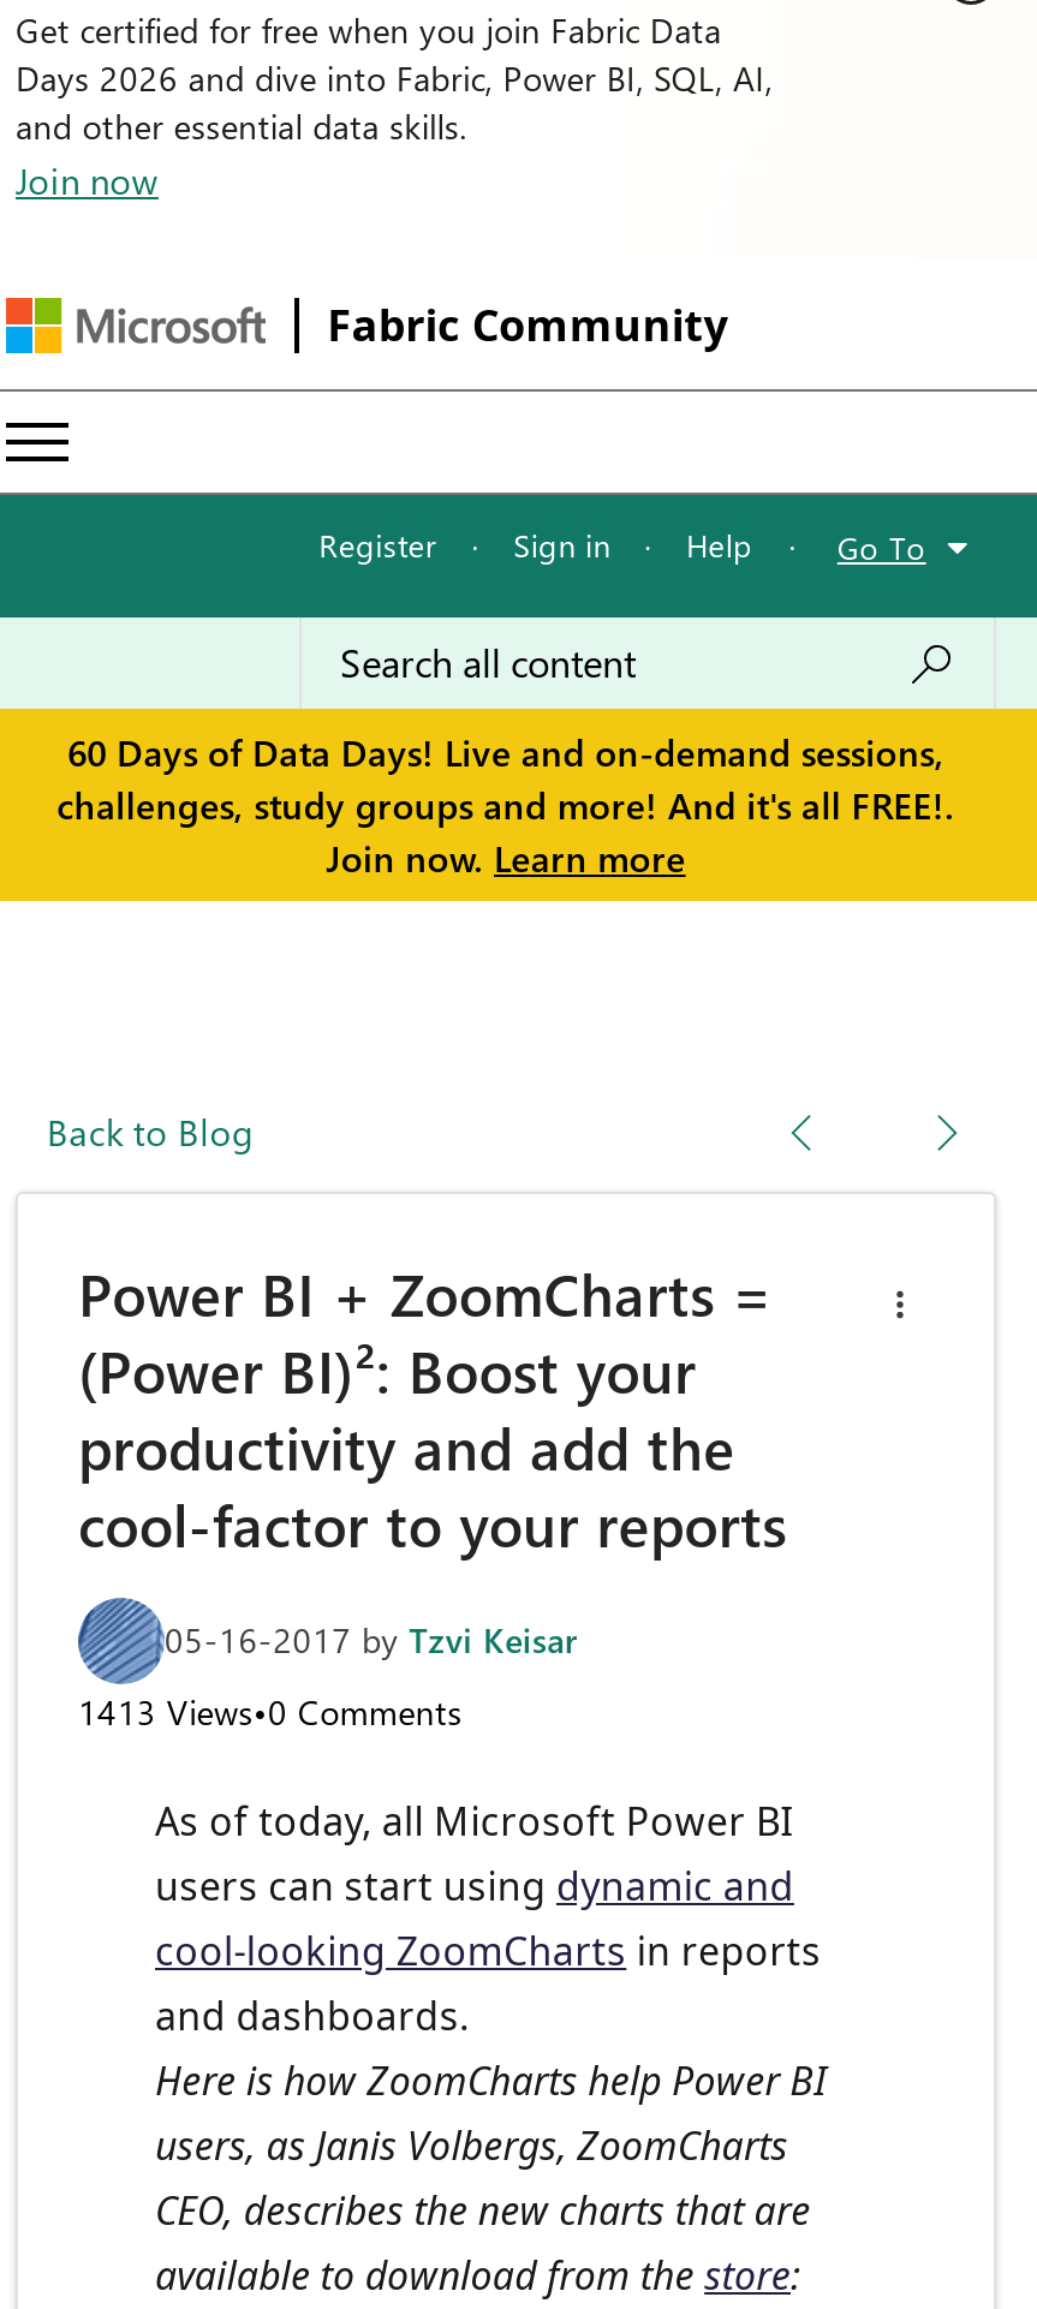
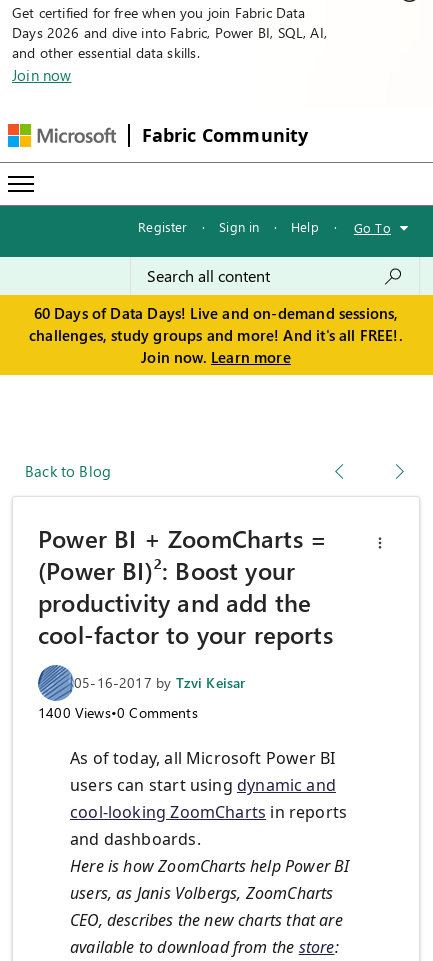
[78,1690,462,1736] 1413 Views•0 Comments -> [38,703,198,722] 1400 Views•0 Comments

